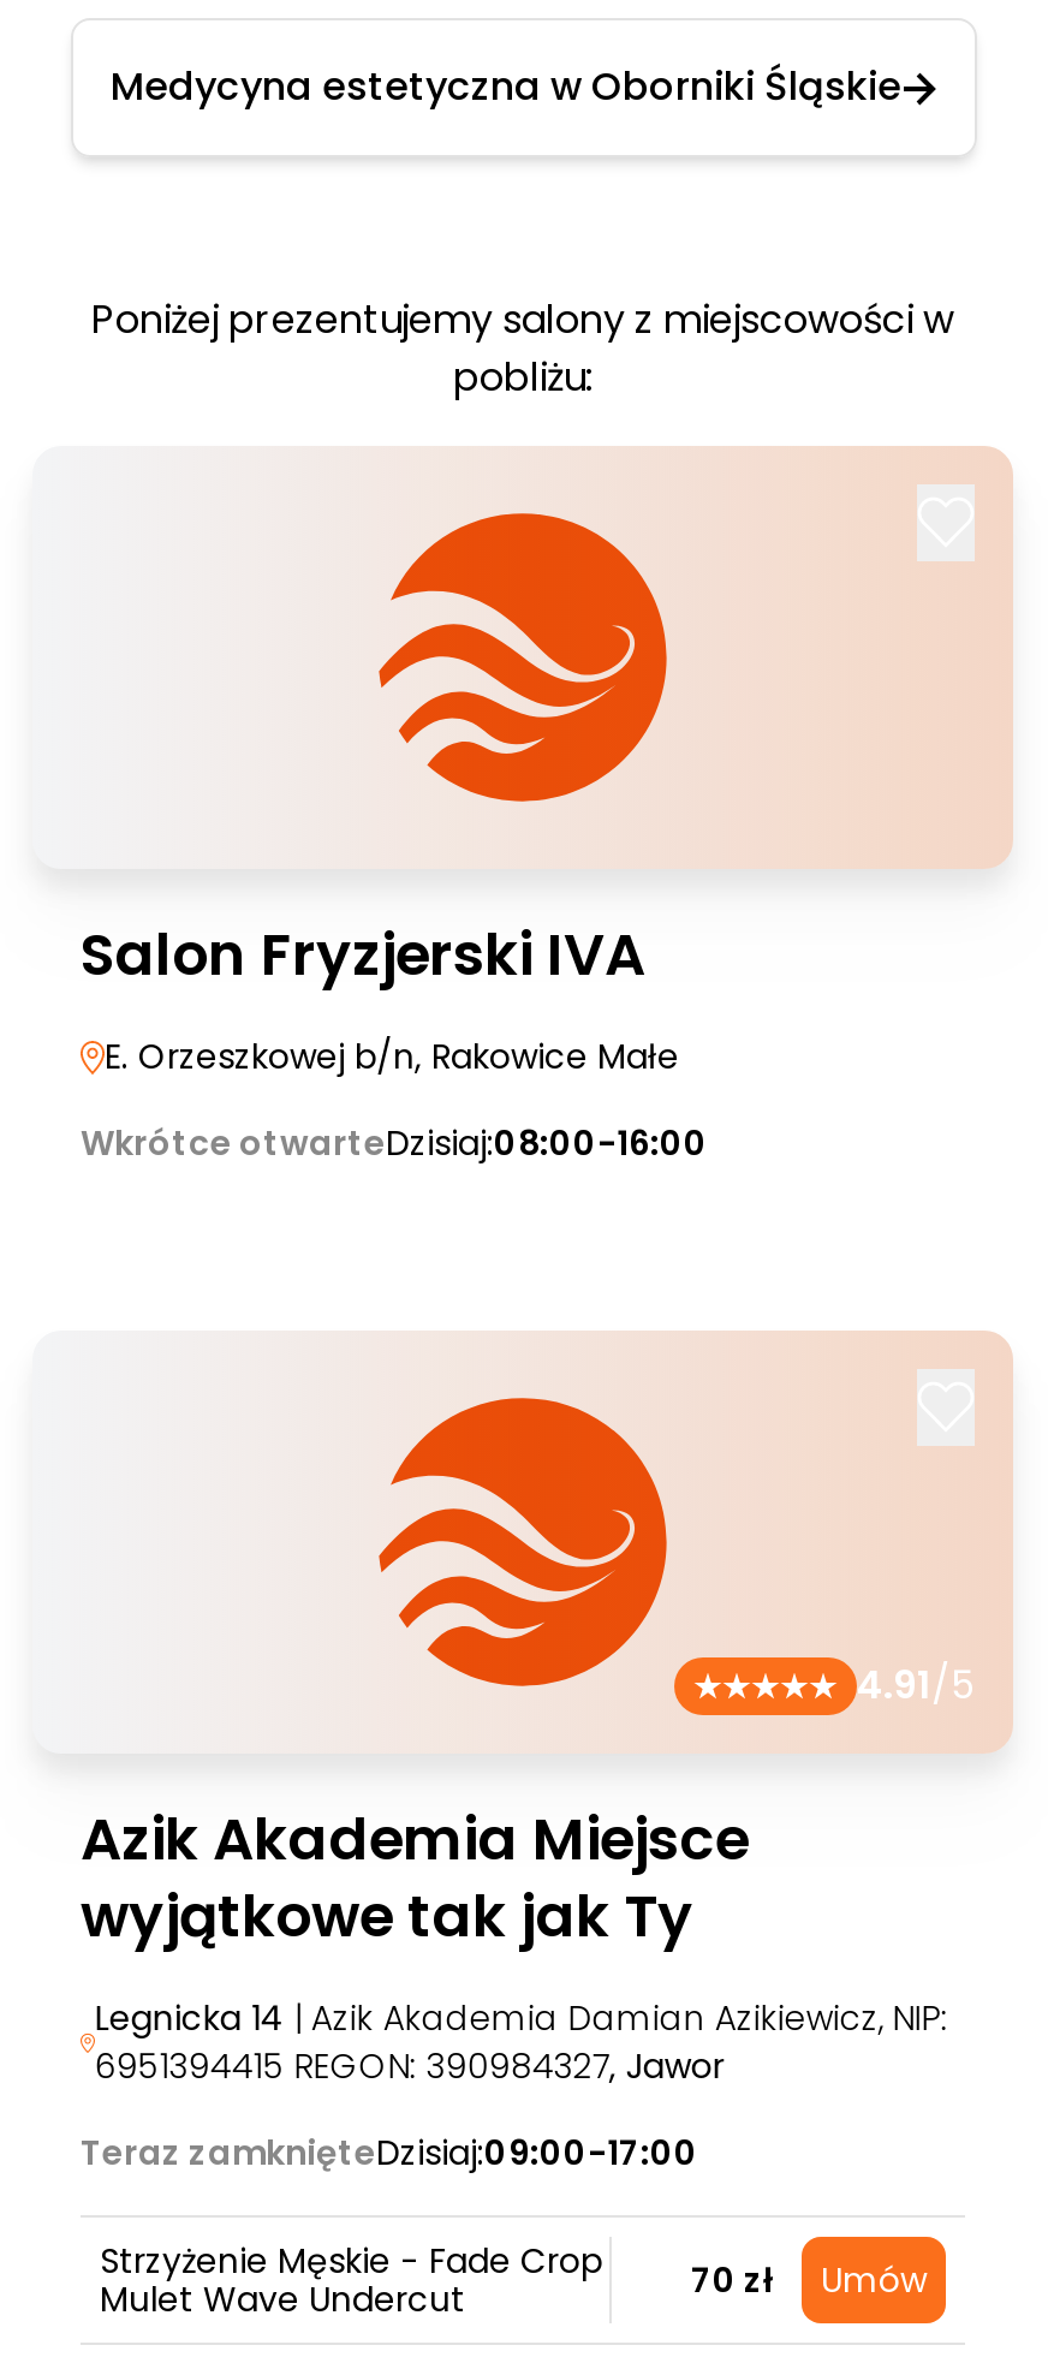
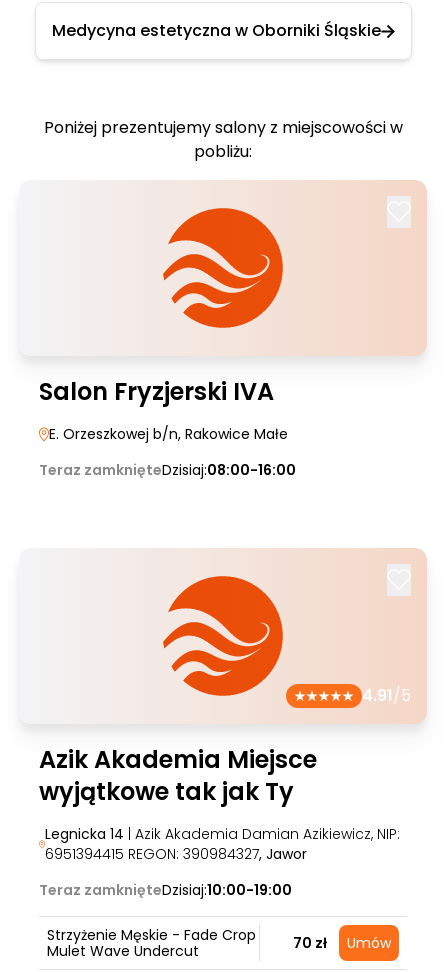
[81,1119,708,1167] Wkrótce otwarteDzisiaj:08:00-16:00 -> [39,460,296,480] Teraz zamknięteDzisiaj:08:00-16:00
[81,2129,698,2177] Teraz zamknięteDzisiaj:09:00-17:00 -> [39,880,292,900] Teraz zamknięteDzisiaj:10:00-19:00

